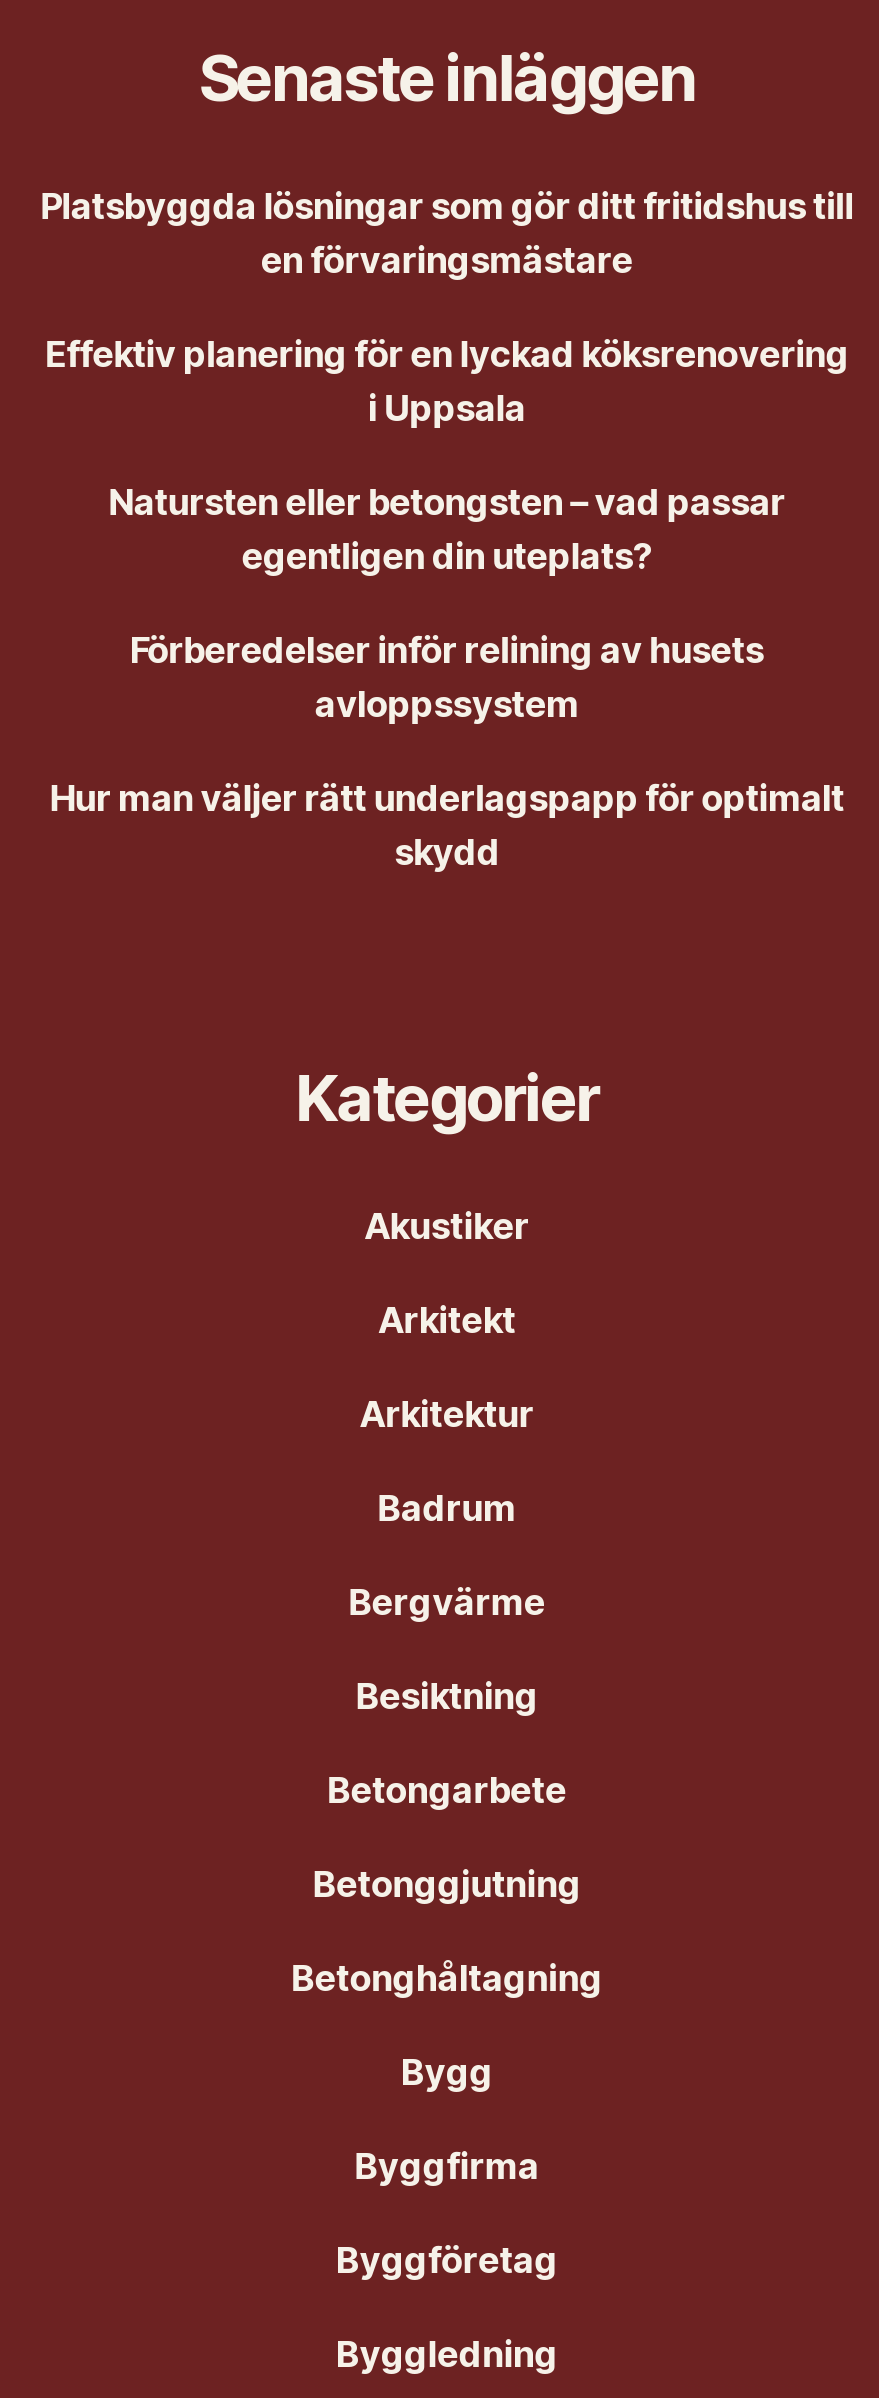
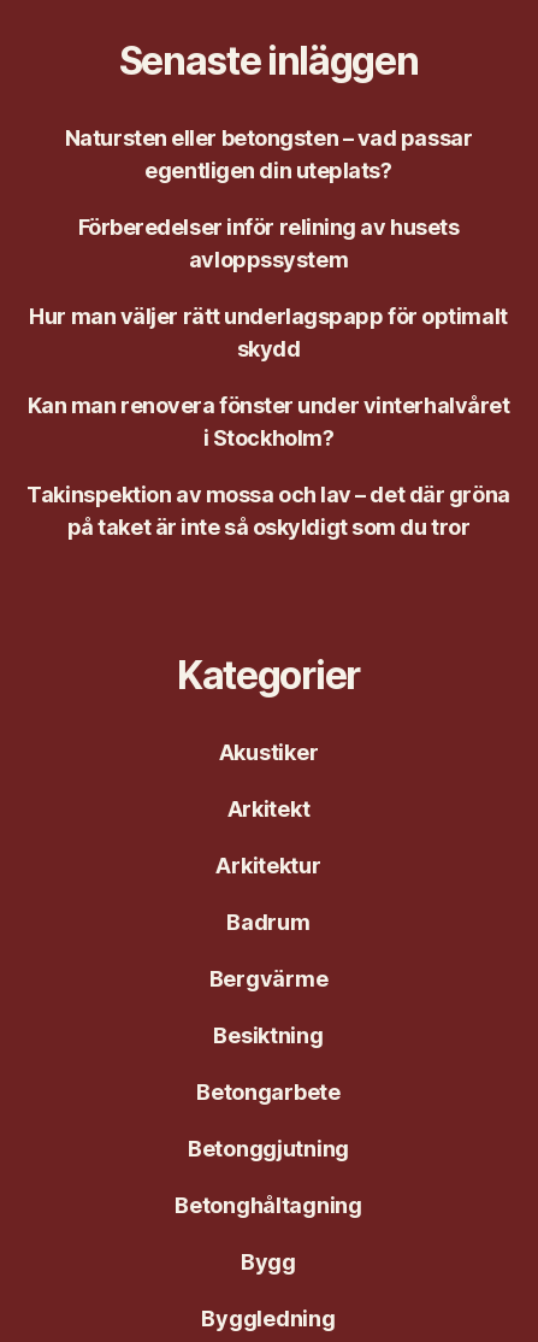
[41,184,853,428] Platsbyggda lösningar som gör ditt fritidshus till | en förvaringsmästare | Effektiv planering för en lyckad köksrenovering | i Uppsala -> none
moved [50,480,844,872] -> [29,125,508,361]: Natursten eller betongsten – vad passar | egentligen din uteplats? | Förberedelser inför relining av husets | avloppssystem | Hur man väljer rätt underlagspapp för optimalt | skydd
none -> [27,392,510,539] Kan man renovera fönster under vinterhalvåret | i Stockholm? | Takinspektion av mossa och lav – det där gröna | på taket är inte så oskyldigt som du tror
[336,2144,558,2280] Byggfirma | Byggföretag -> none

